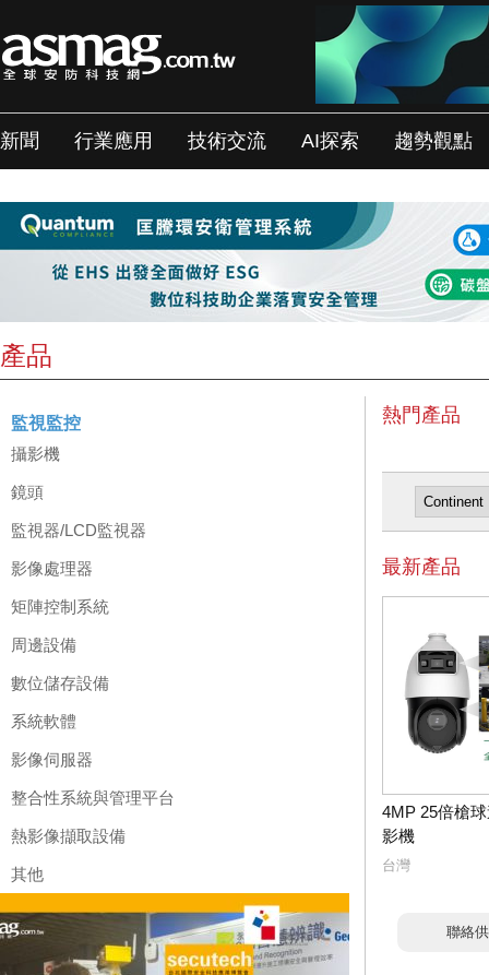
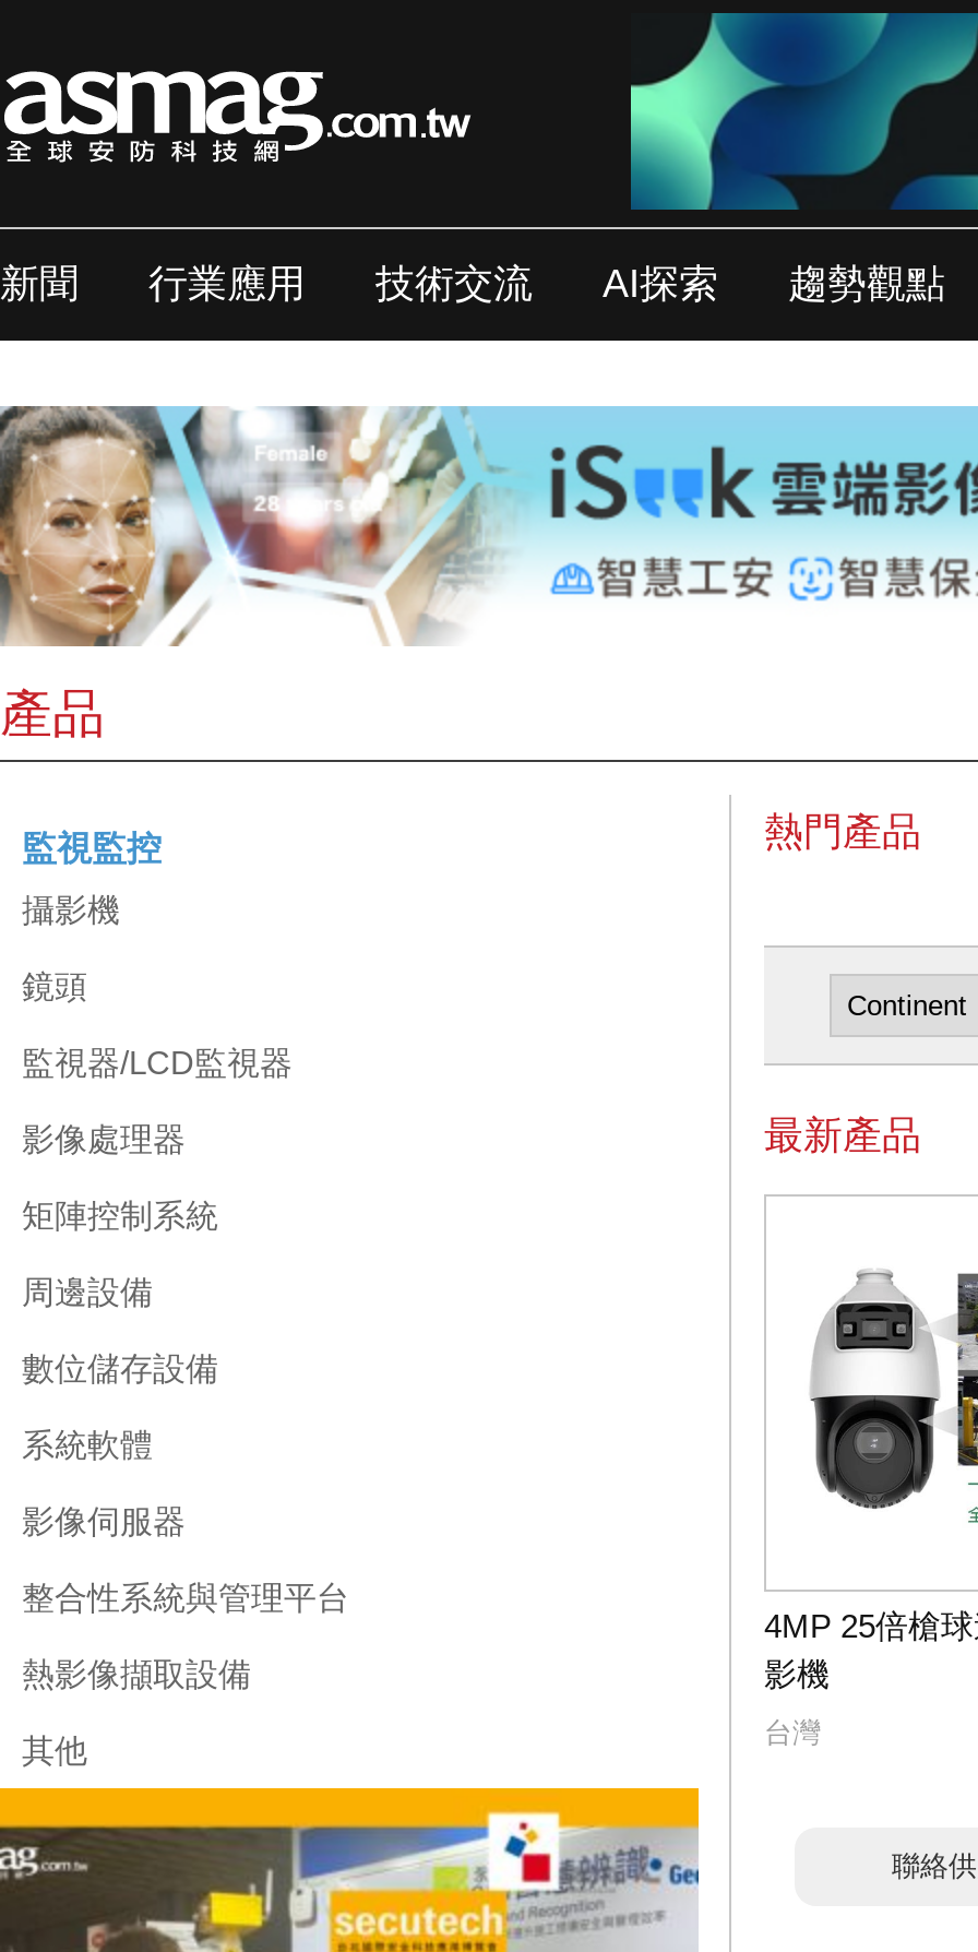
[3,201,486,321] [image] -> [7,404,971,646] [image]

